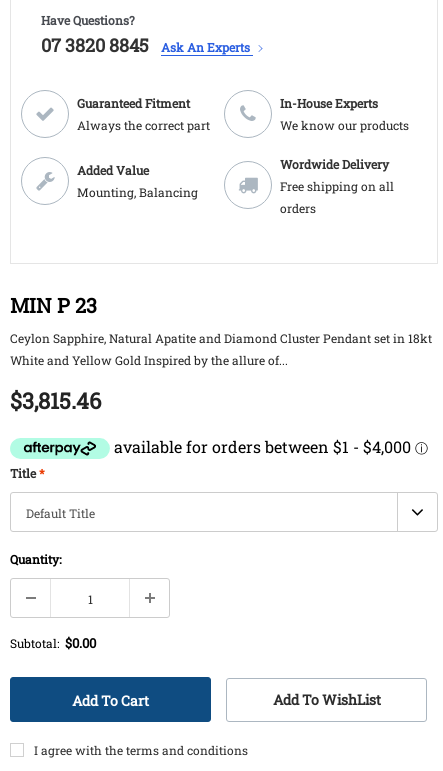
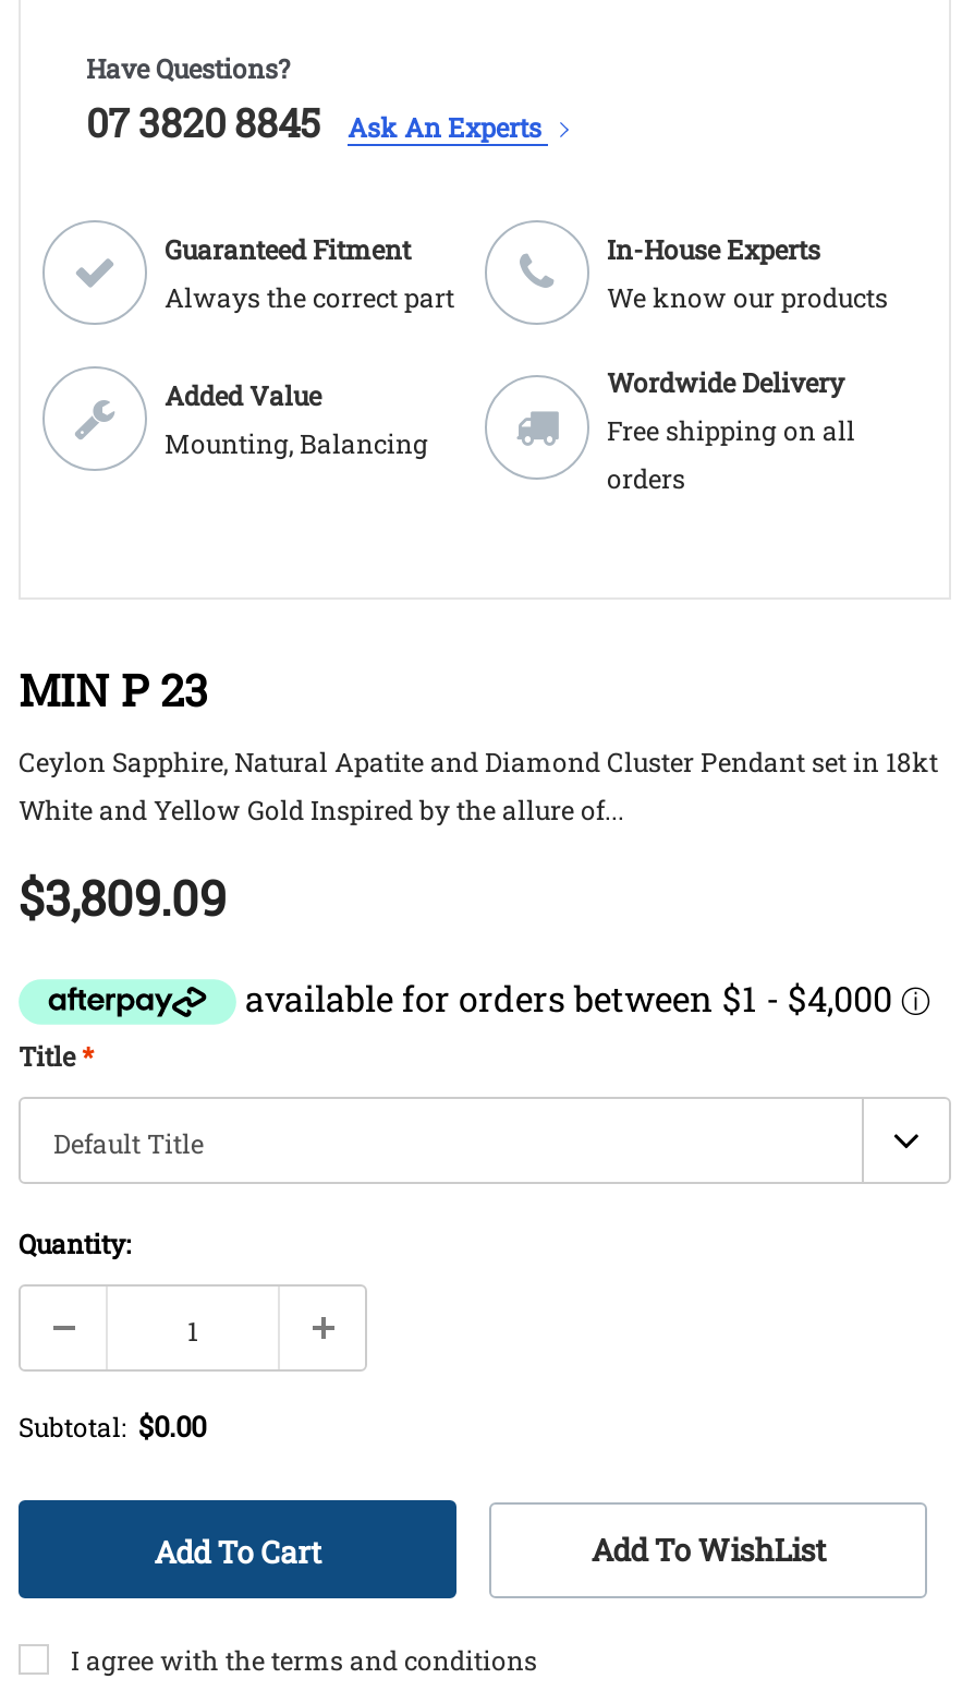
[10,386,101,415] $3,815.46 -> [19,866,226,929] $3,809.09

